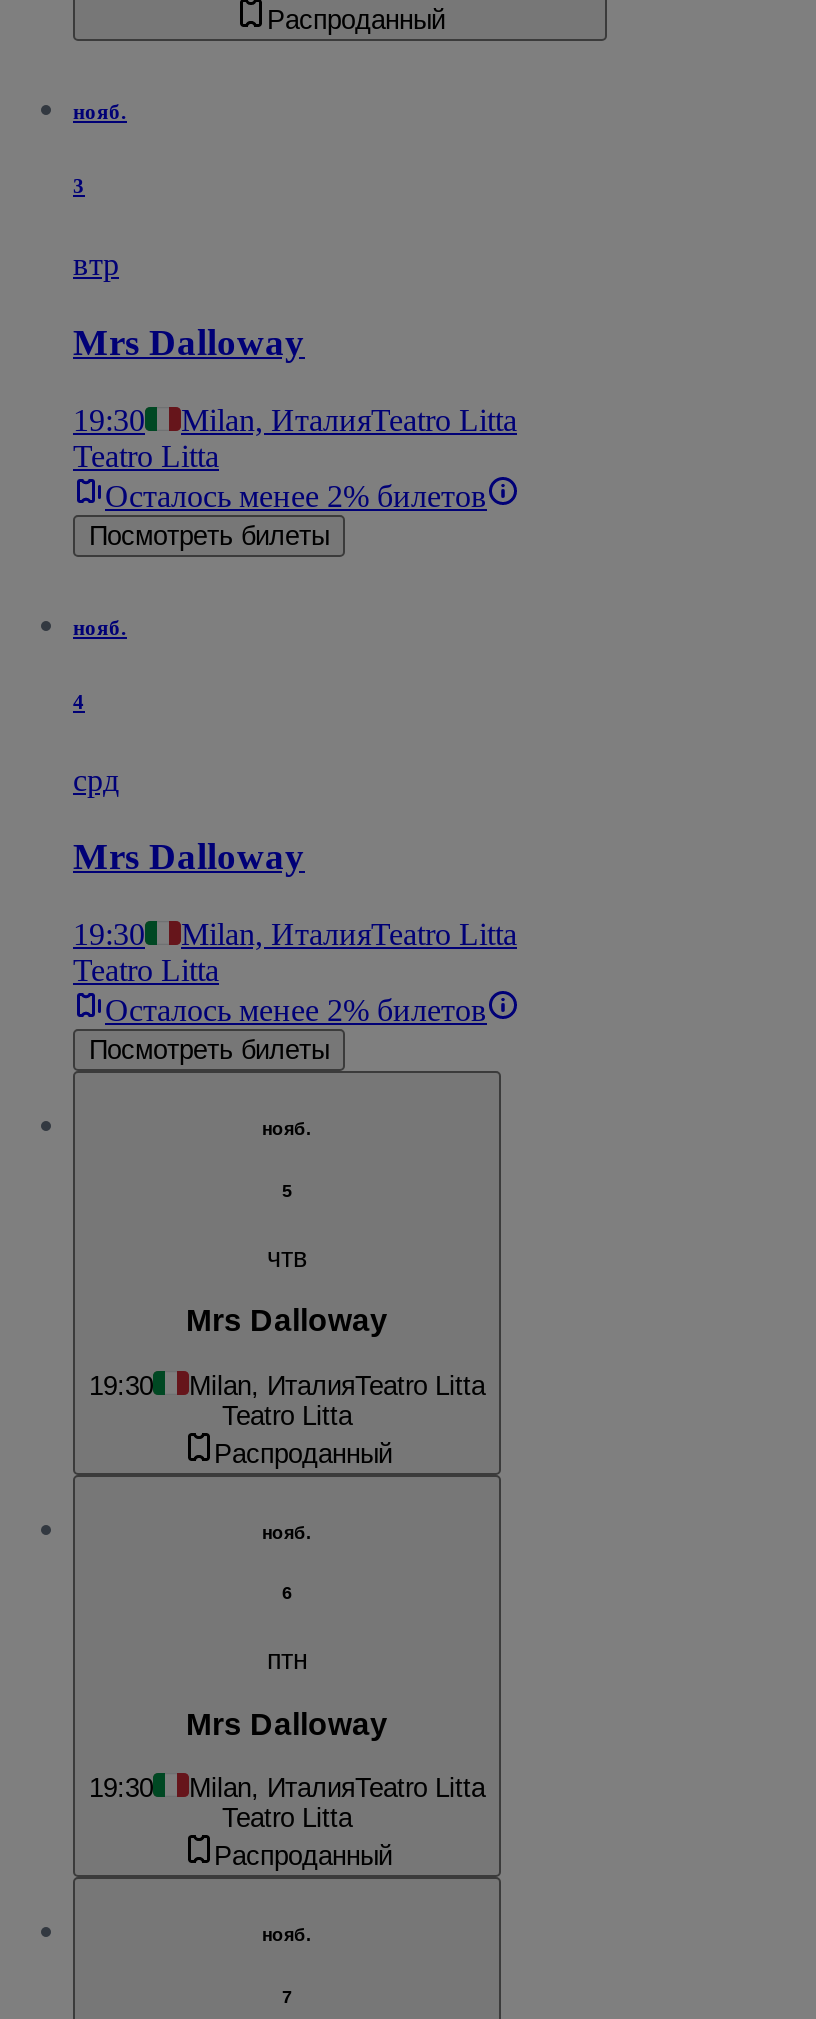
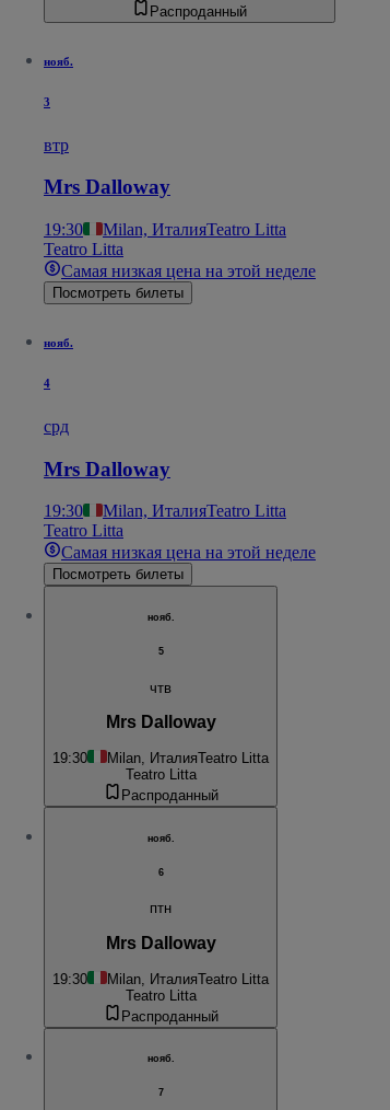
[105,478,487,512] Осталось менее 2% билетов -> [61,262,316,280] Самая низкая цена на этой неделе
[105,993,487,1027] Осталось менее 2% билетов -> [61,543,316,562] Самая низкая цена на этой неделе

